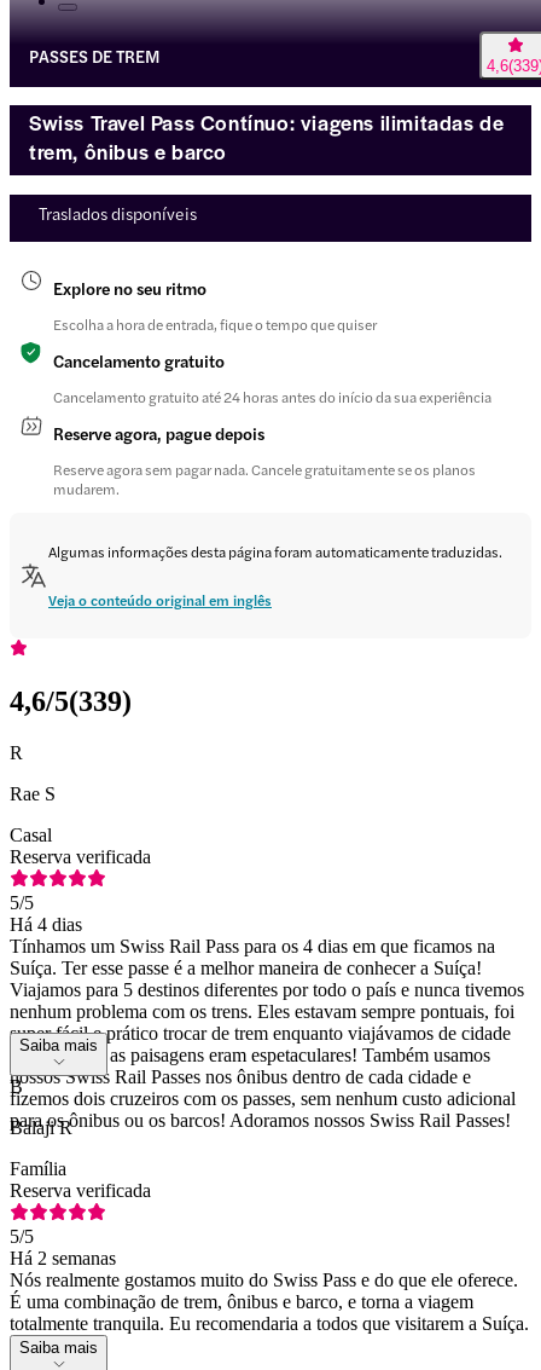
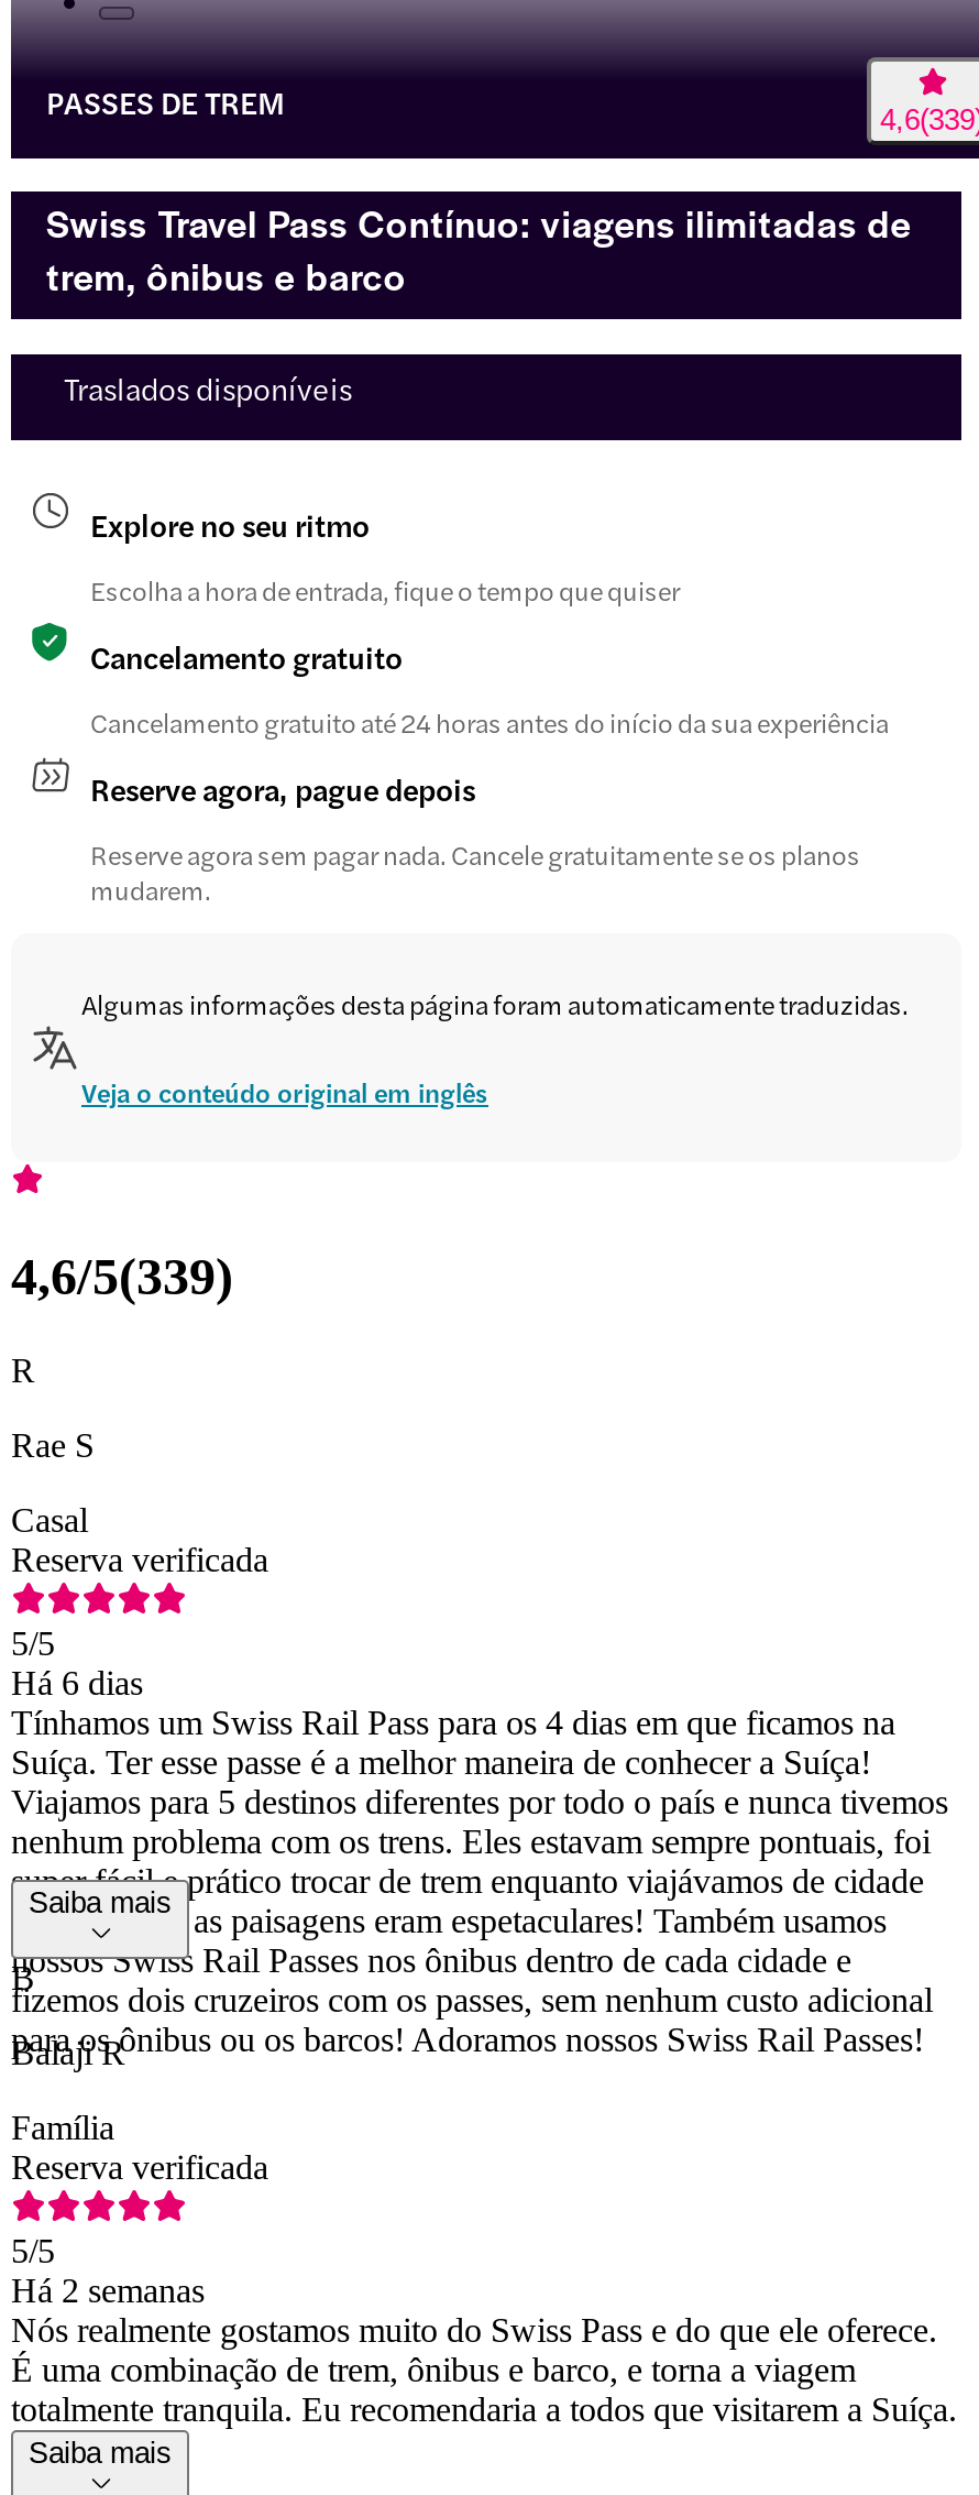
[10,914,82,934] Há 4 dias -> [11,1664,143,1701] Há 6 dias

